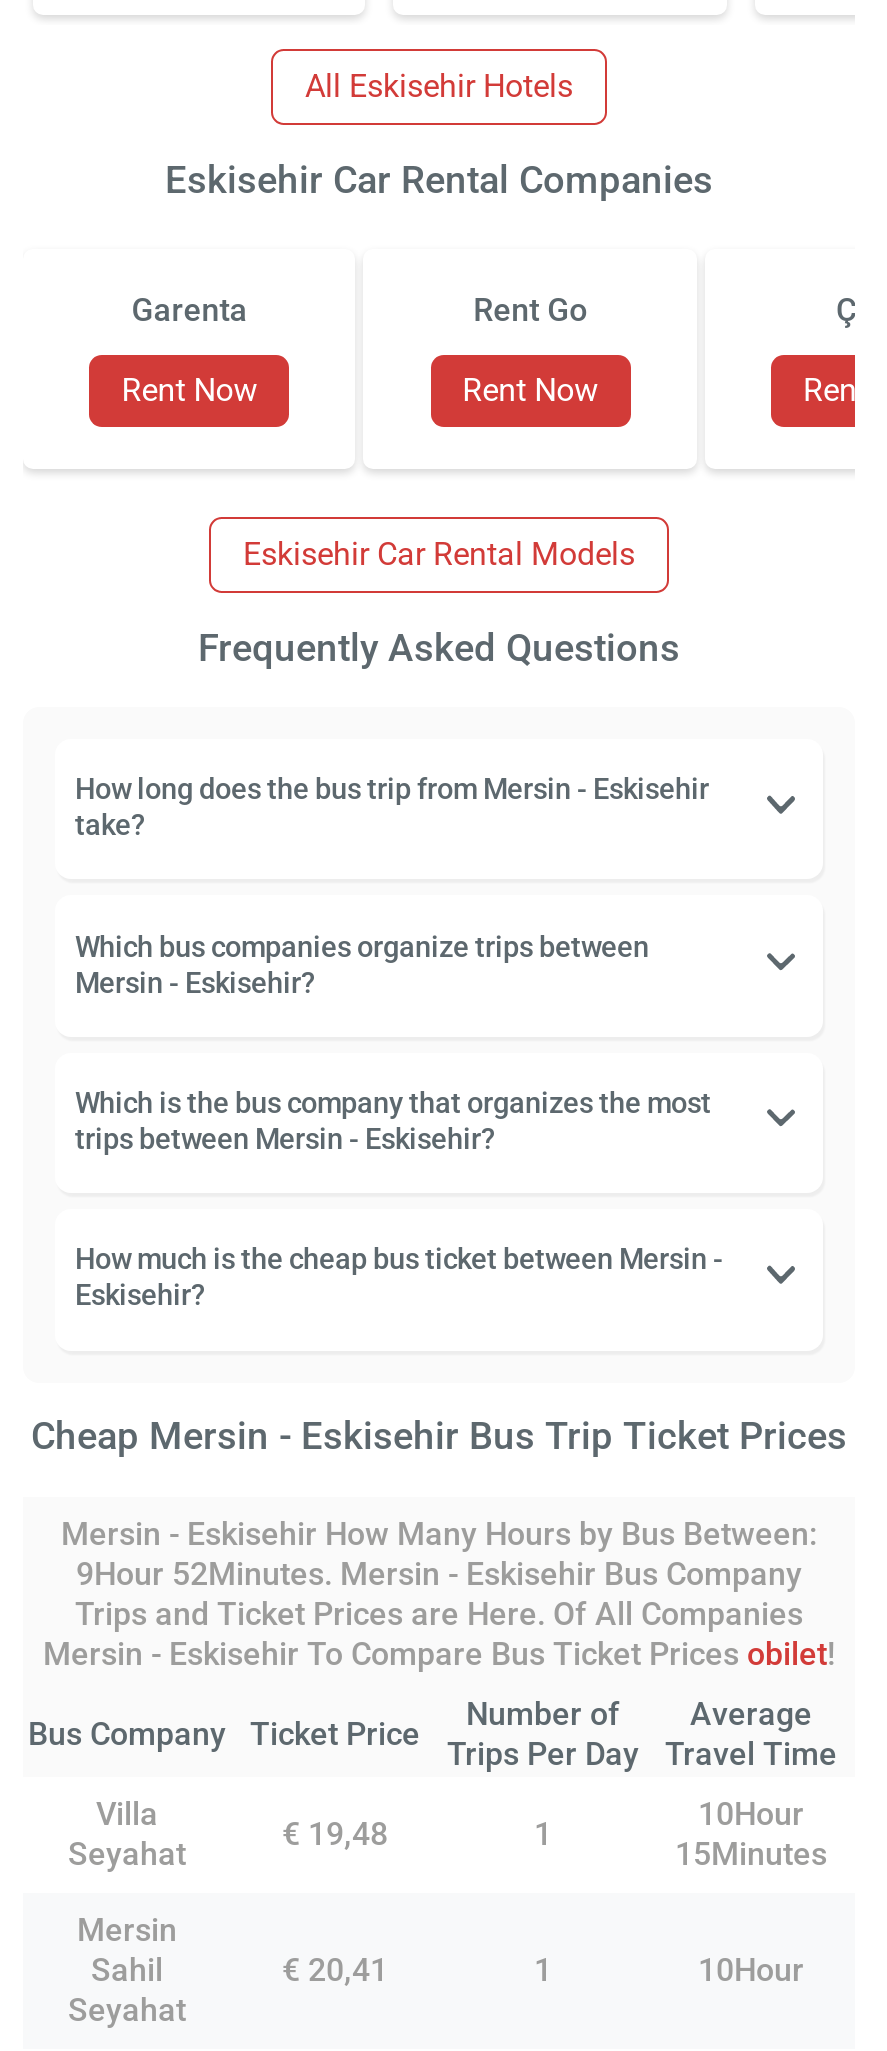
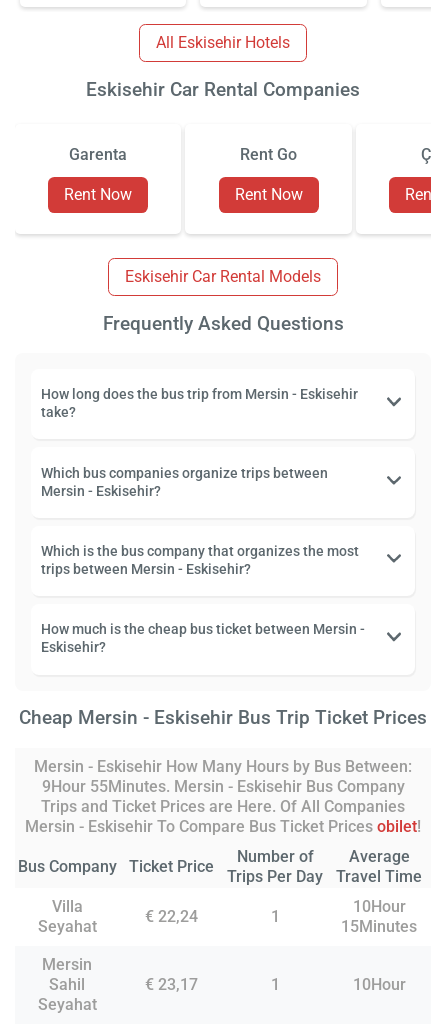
[76,1554,802,1592] 9Hour 52Minutes. Mersin - Eskisehir Bus Company -> [41,777,404,796] 9Hour 55Minutes. Mersin - Eskisehir Bus Company
[282,1814,388,1852] € 19,48 -> [144,907,197,926] € 22,24
[282,1950,388,1988] € 20,41 -> [144,975,197,994] € 23,17

